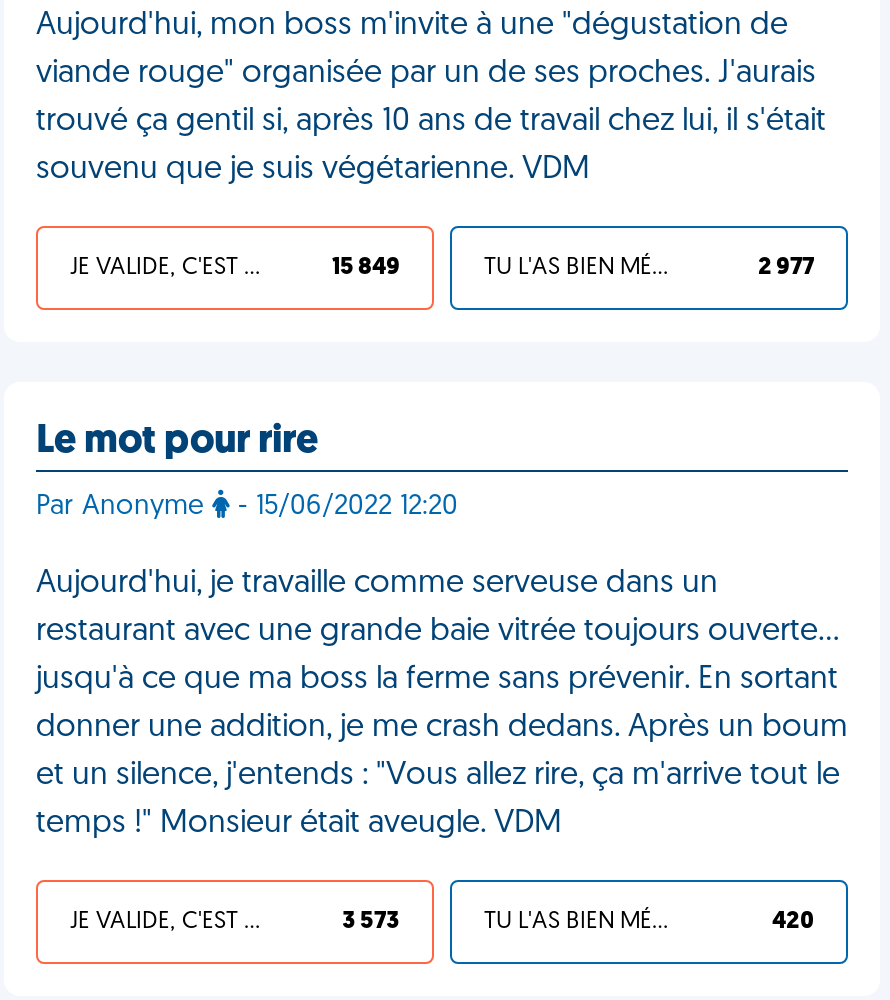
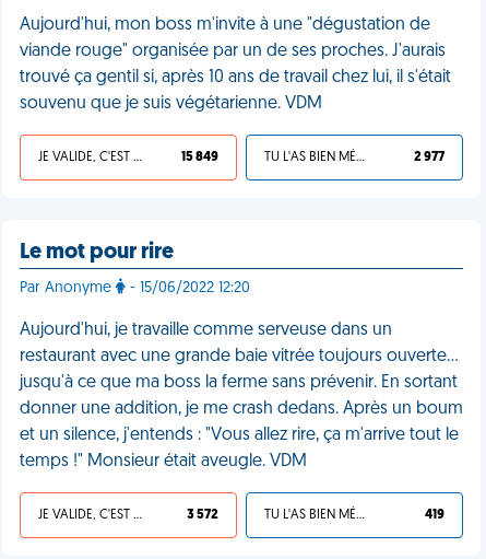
[342,910,400,934] 3 573 -> [187,509,218,522] 3 572
[772,910,814,934] 420 -> [425,509,444,522] 419

